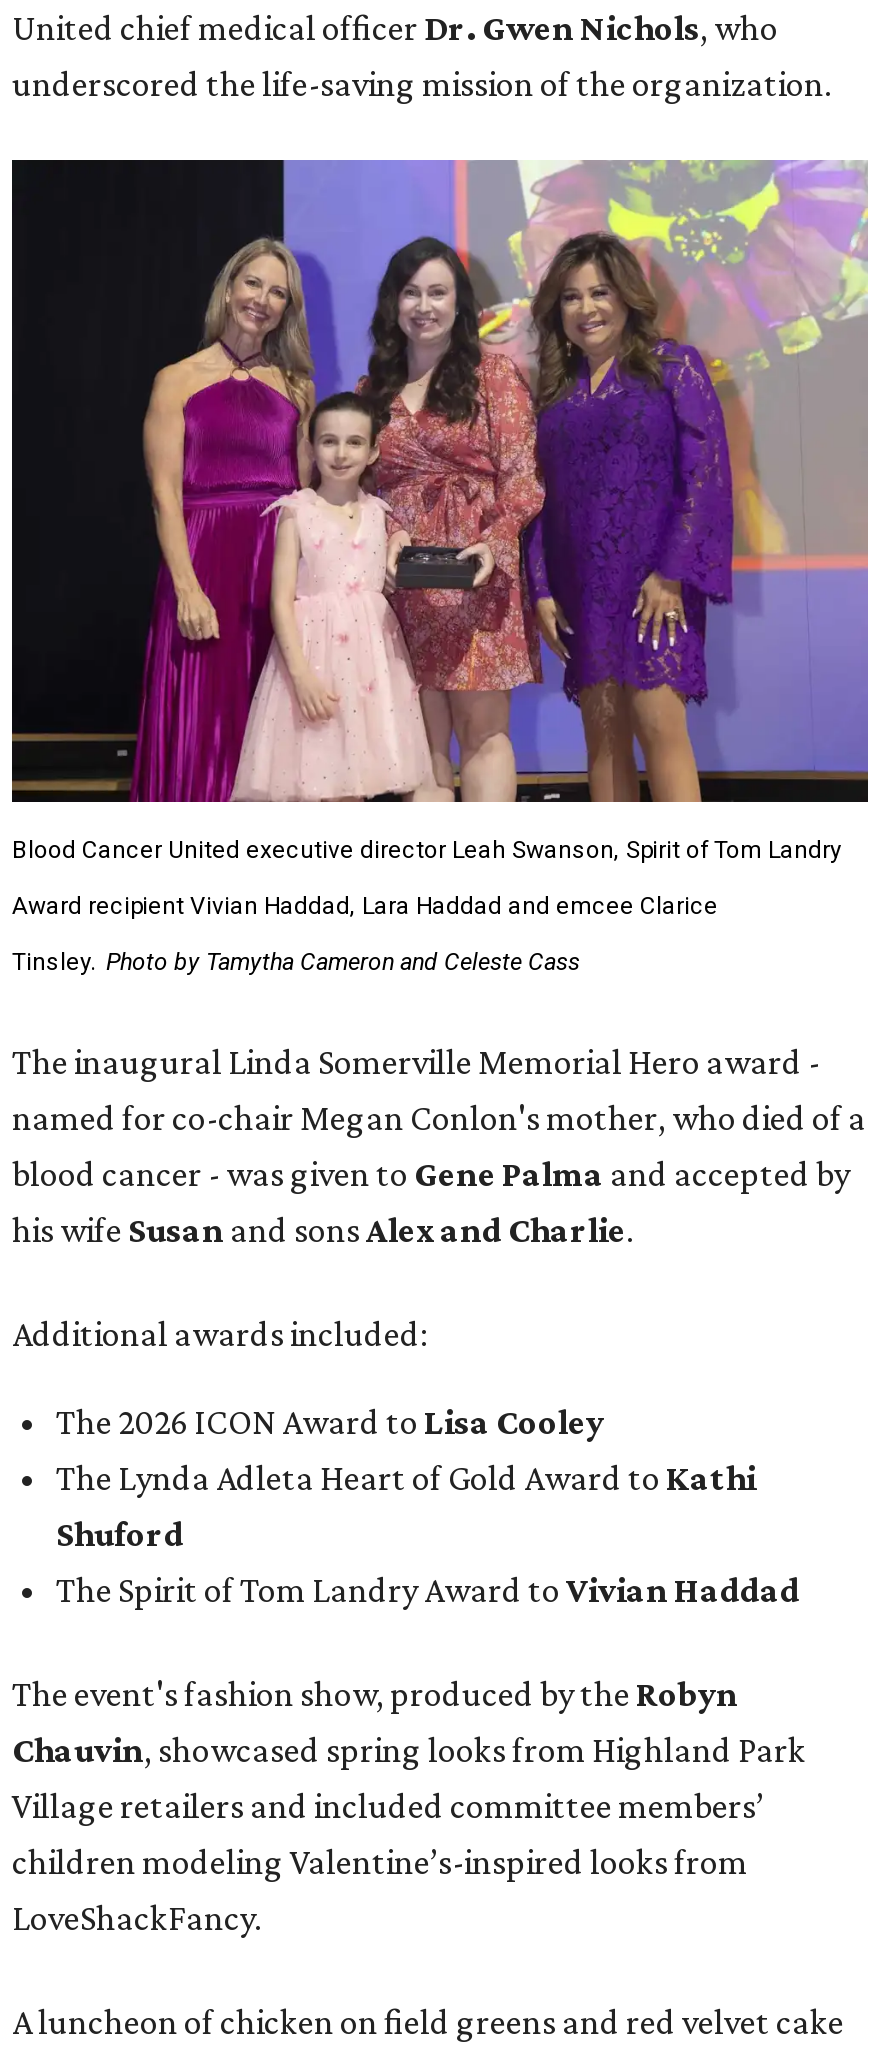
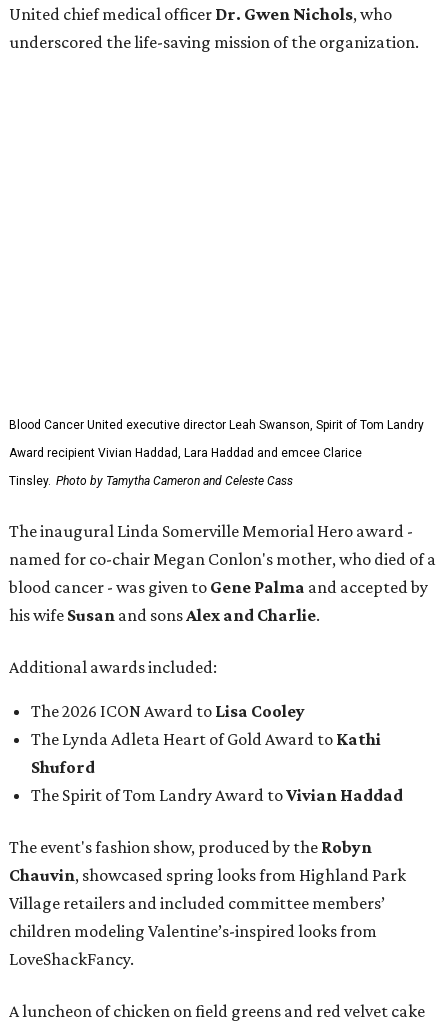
[10,158,870,804] [image] -> none

